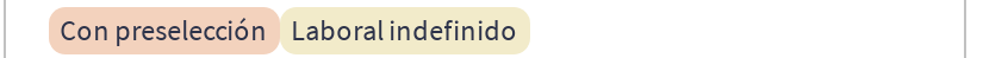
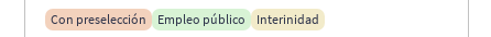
[291,11,517,46] Laboral indefinido -> [157,11,319,27] Empleo público | Interinidad

